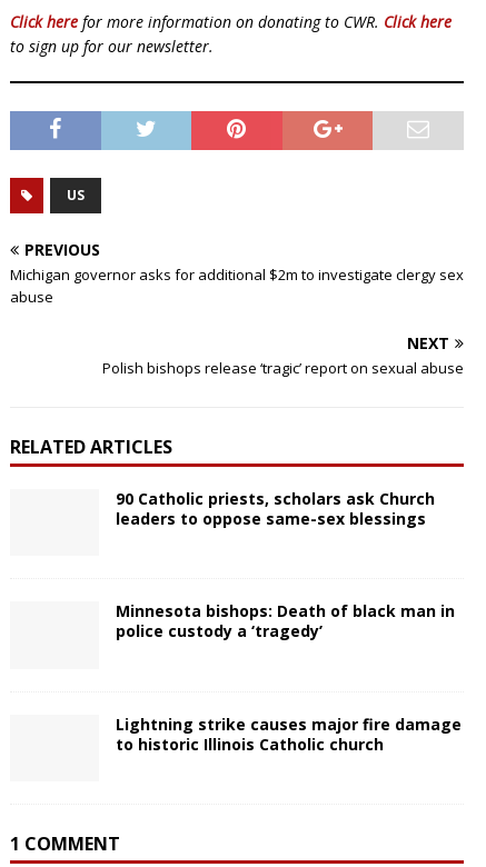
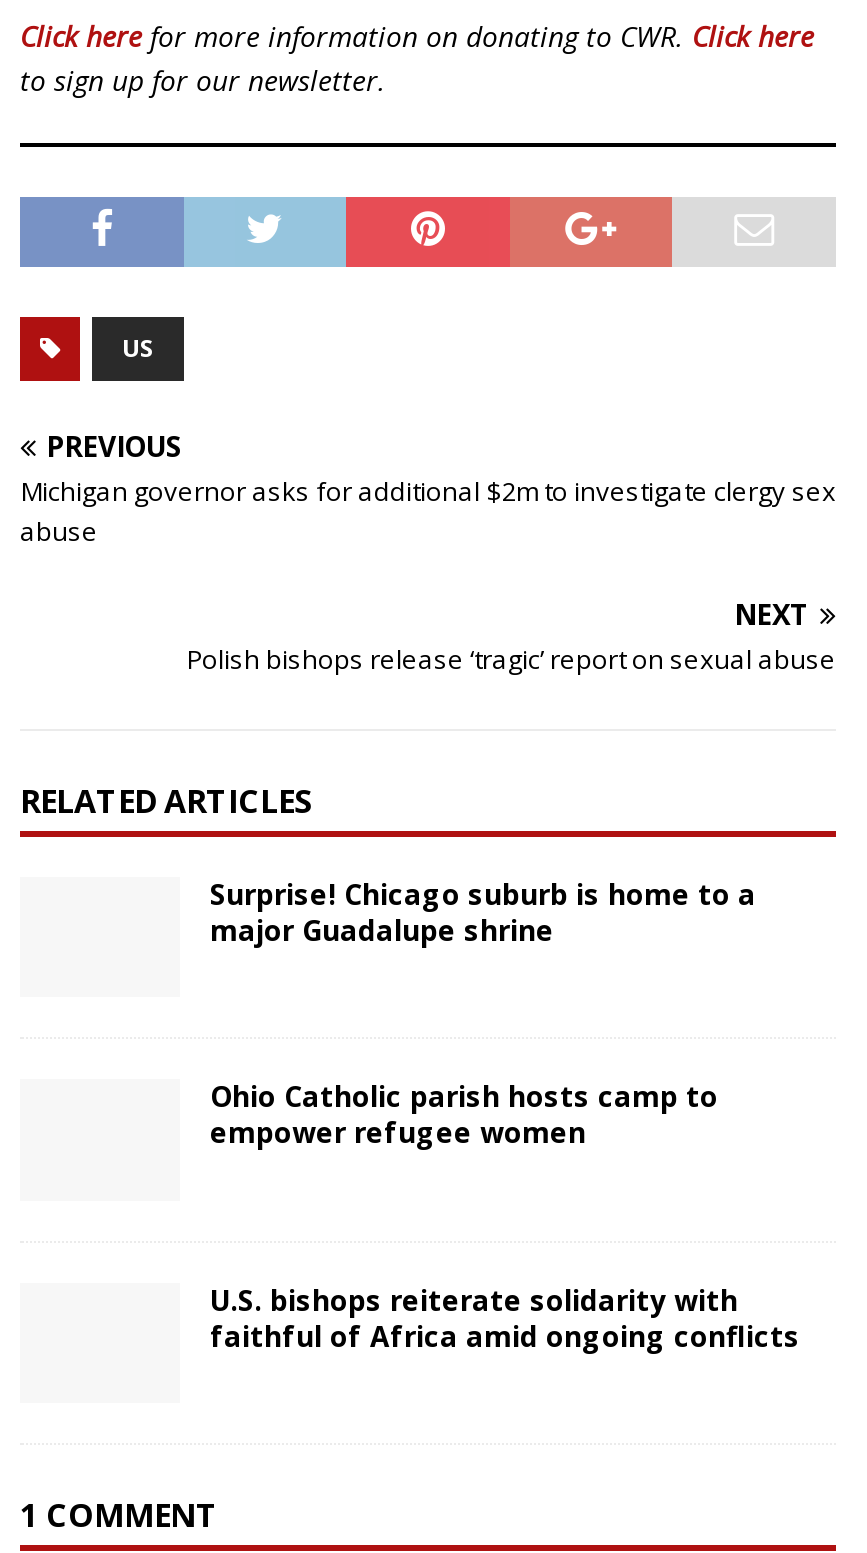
[116,488,435,530] 90 Catholic priests, scholars ask Church | leaders to oppose same-sex blessings -> [210,876,756,950] Surprise! Chicago suburb is home to a | major Guadalupe shrine
[116,601,455,642] Minnesota bishops: Death of black man in | police custody a ‘tragedy’ -> [210,1078,718,1152] Ohio Catholic parish hosts camp to | empower refugee women
[116,713,462,754] Lightning strike causes major fire damage | to historic Illinois Catholic church -> [210,1280,800,1354] U.S. bishops reiterate solidarity with | faithful of Africa amid ongoing conflicts

